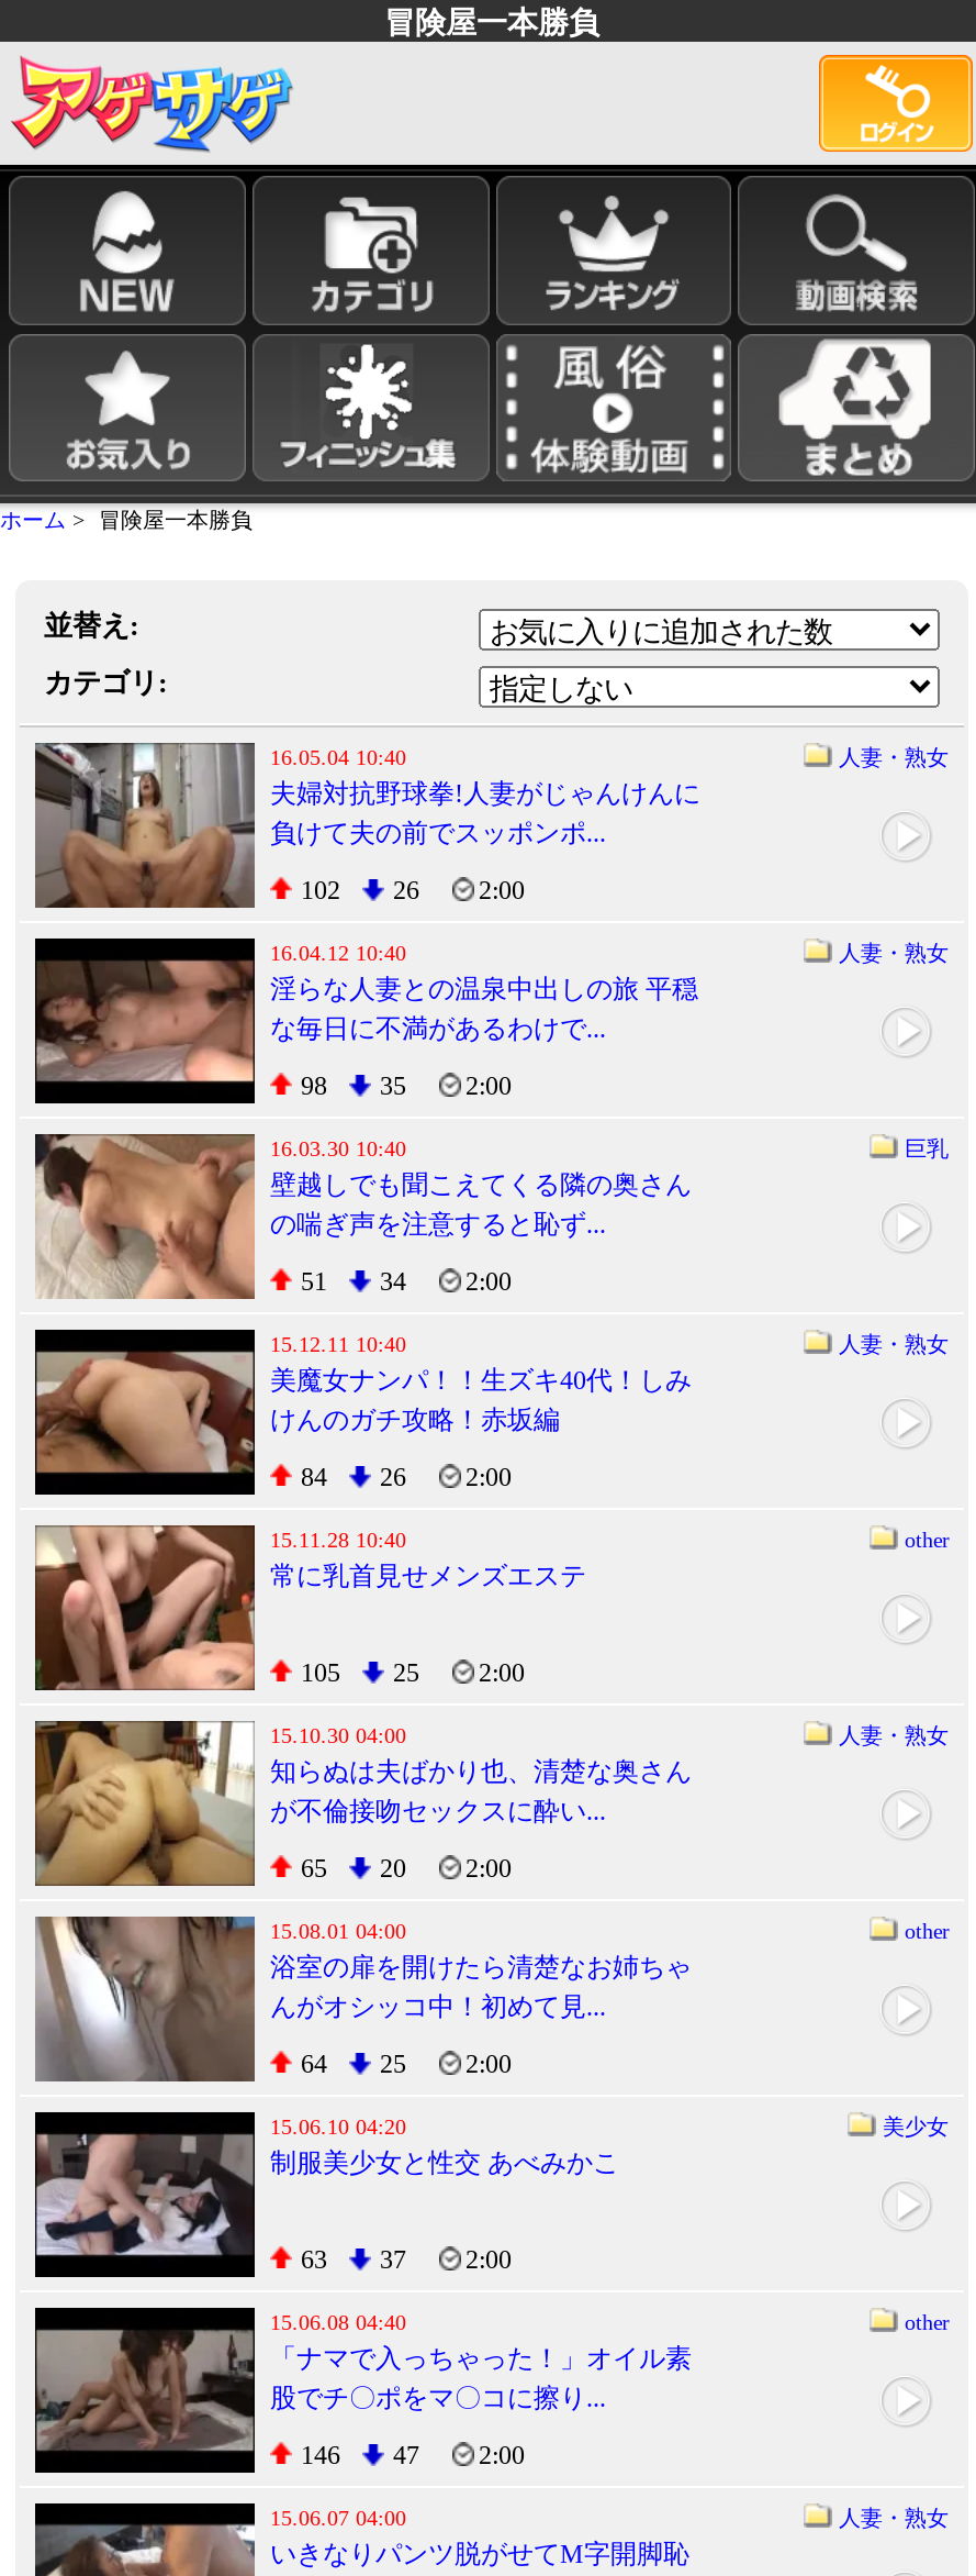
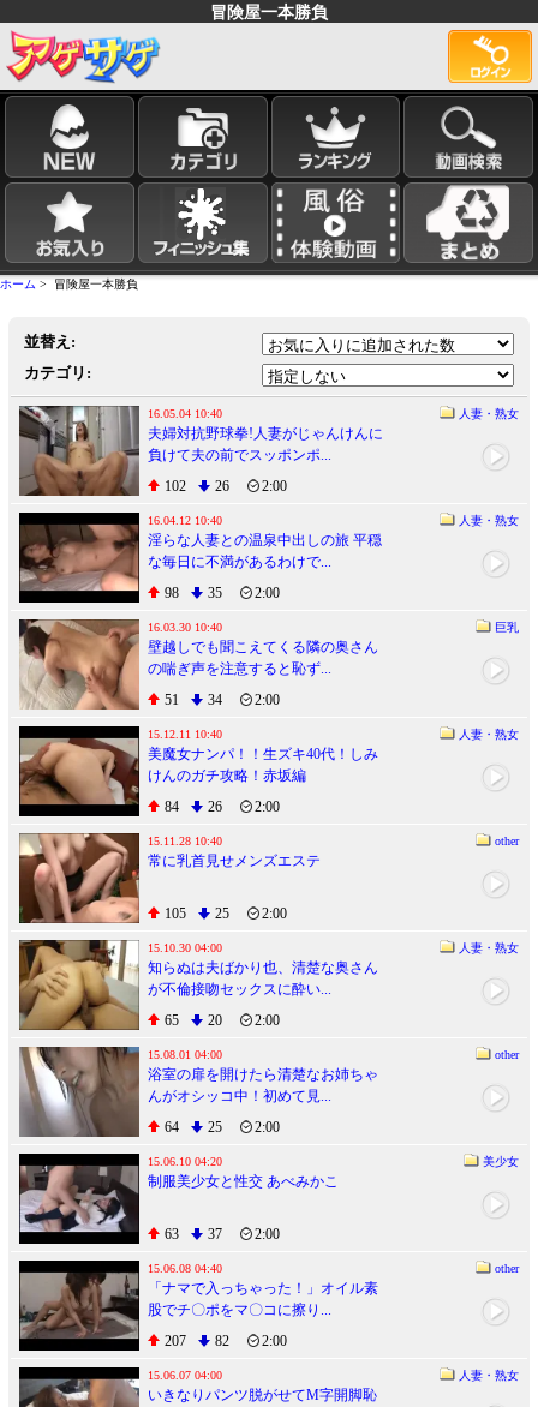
[301,2439,340,2469] 146 -> [165,1332,186,1349] 207
[393,2439,419,2469] 47 -> [215,1332,229,1349] 82

